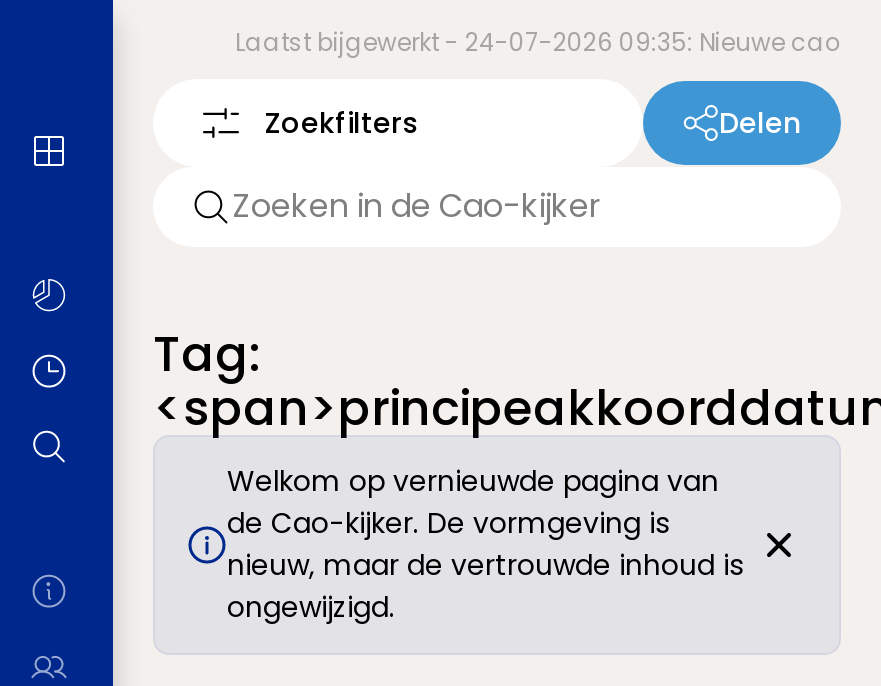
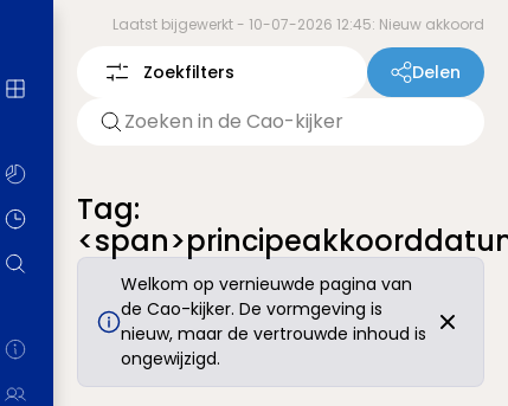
[235,25,841,59] Laatst bijgewerkt - 24-07-2026 09:35: Nieuwe cao -> [112,14,484,34] Laatst bijgewerkt - 10-07-2026 12:45: Nieuw akkoord

